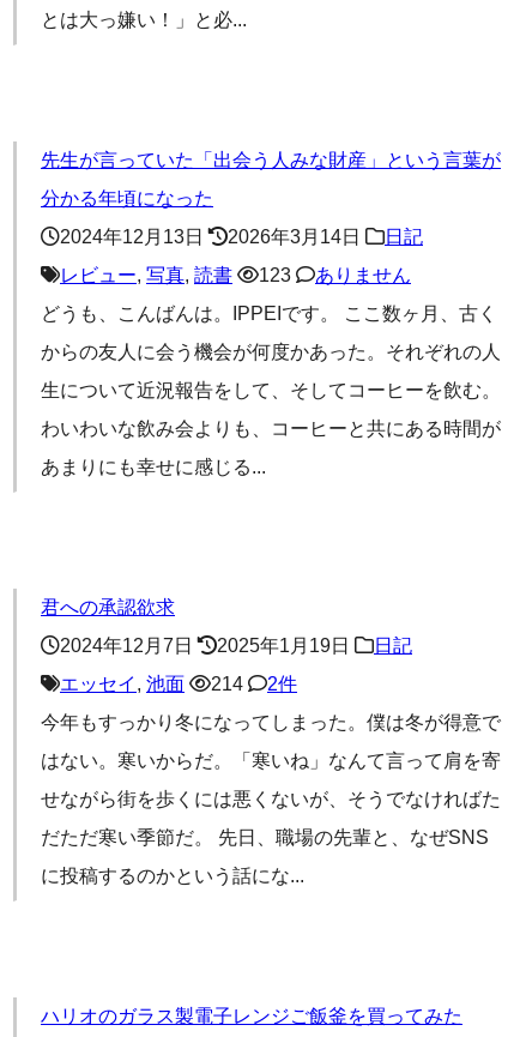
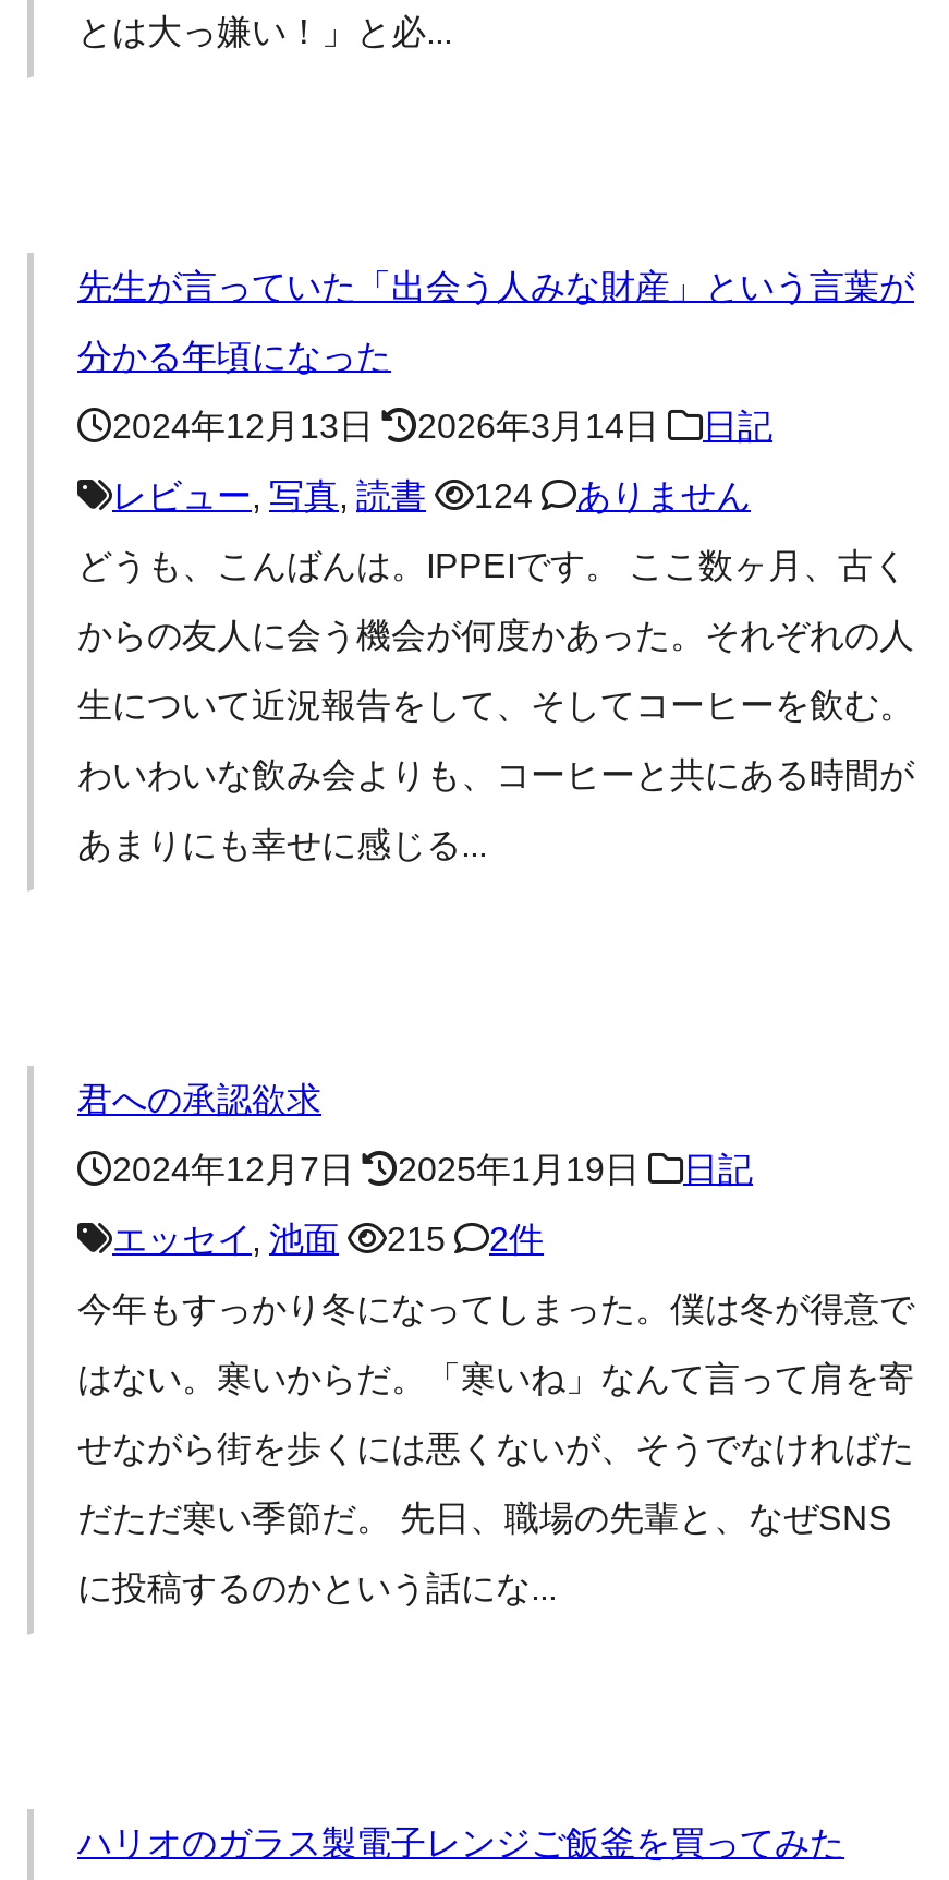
[60,265,411,285] レビュー,写真,読書 123 ありません -> [112,477,751,514] レビュー,写真,読書 124 ありません
[60,674,297,694] エッセイ,池面 214 2件 -> [112,1221,544,1258] エッセイ,池面 215 2件

